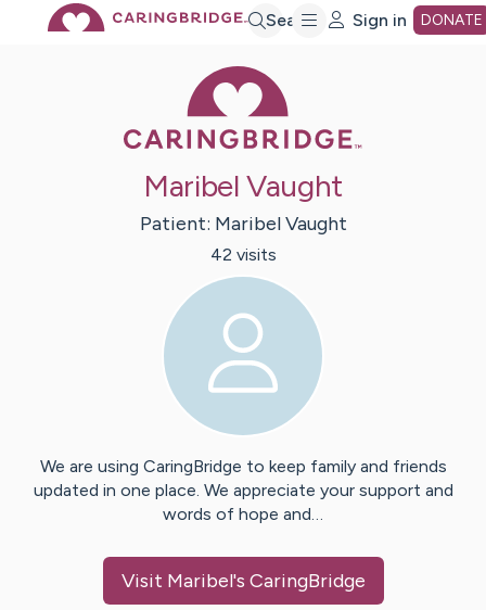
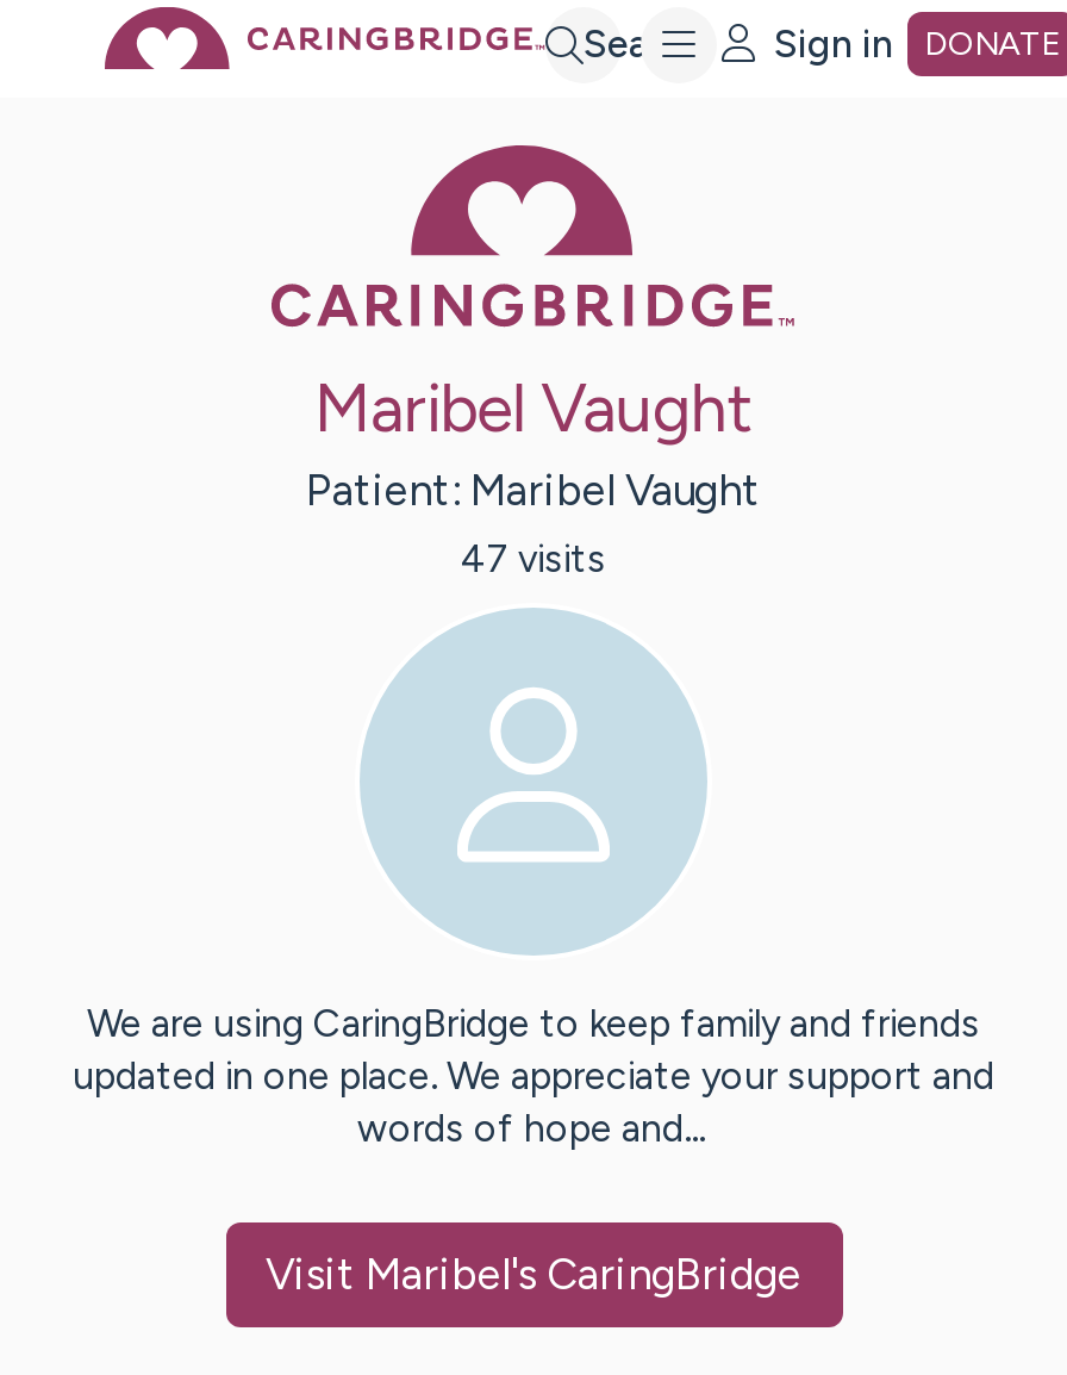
[210,245,276,265] 42 visits -> [461,537,606,582] 47 visits

